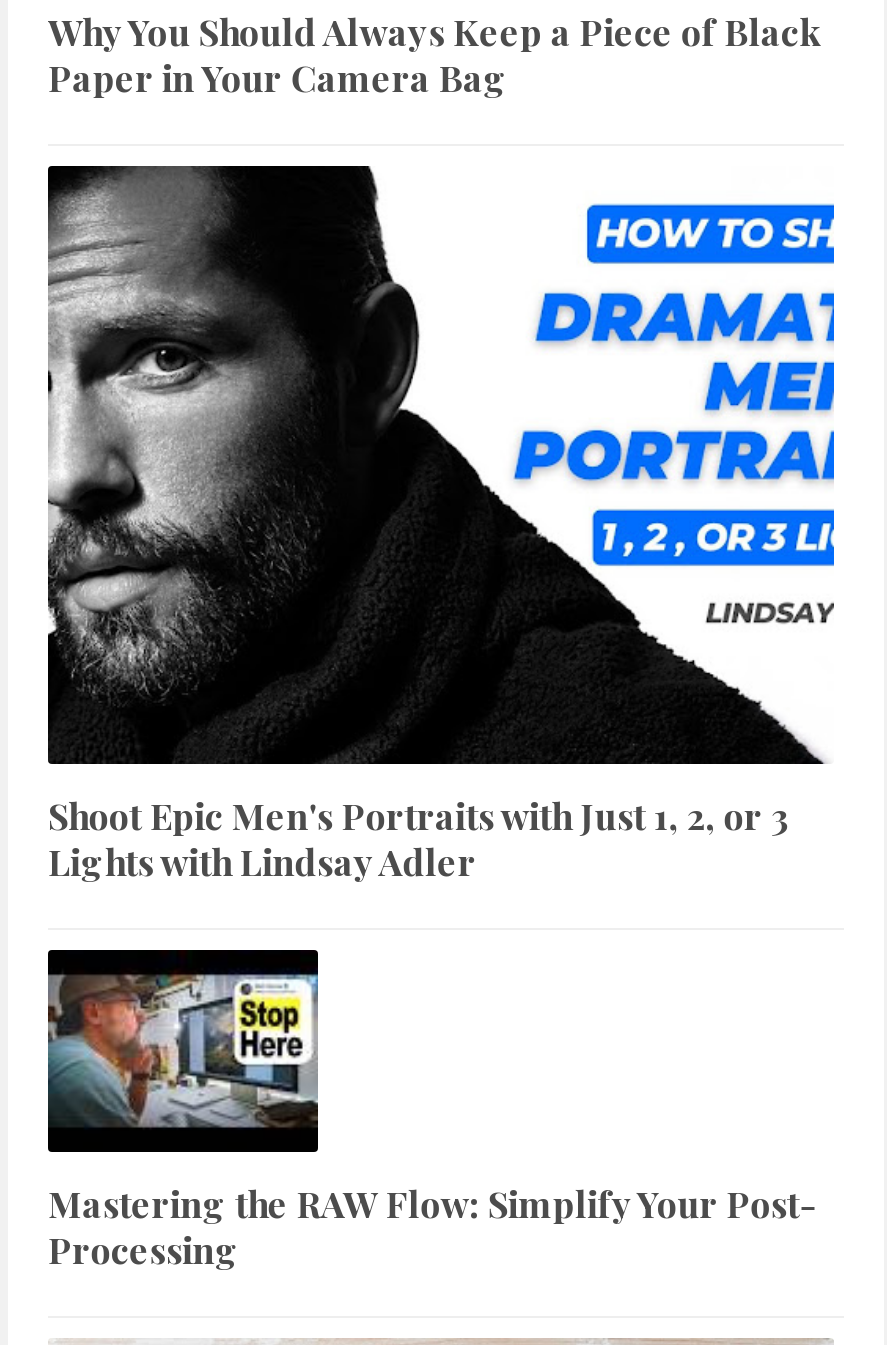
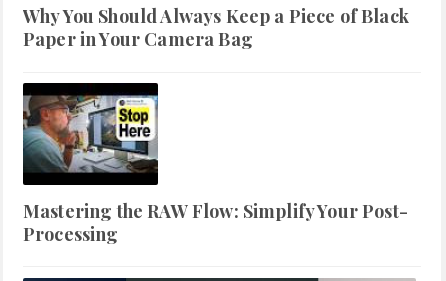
[46,164,836,886] [image] | Shoot Epic Men's Portraits with Just 1, 2, or 3 | Lights with Lindsay Adler -> none

